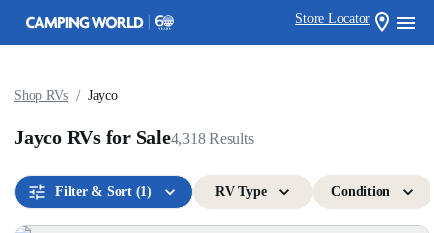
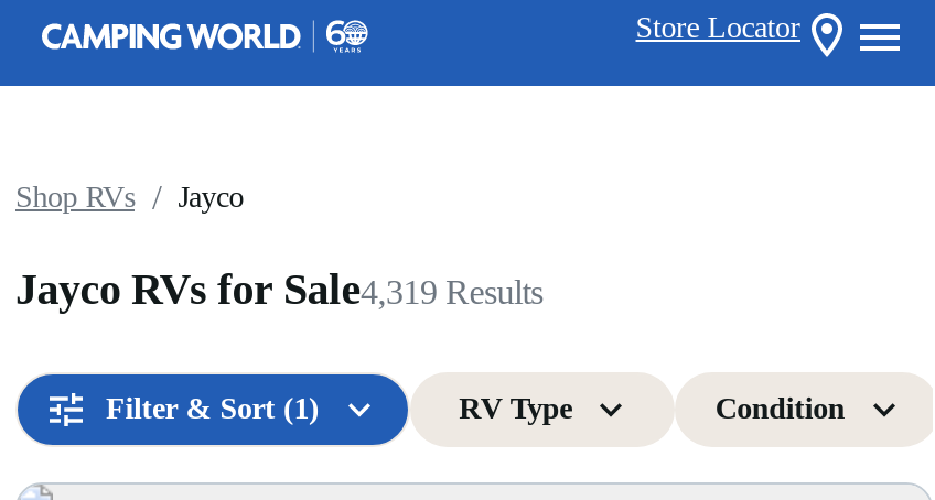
[14,126,253,148] Jayco RVs for Sale4,318 Results -> [15,264,543,313] Jayco RVs for Sale4,319 Results

